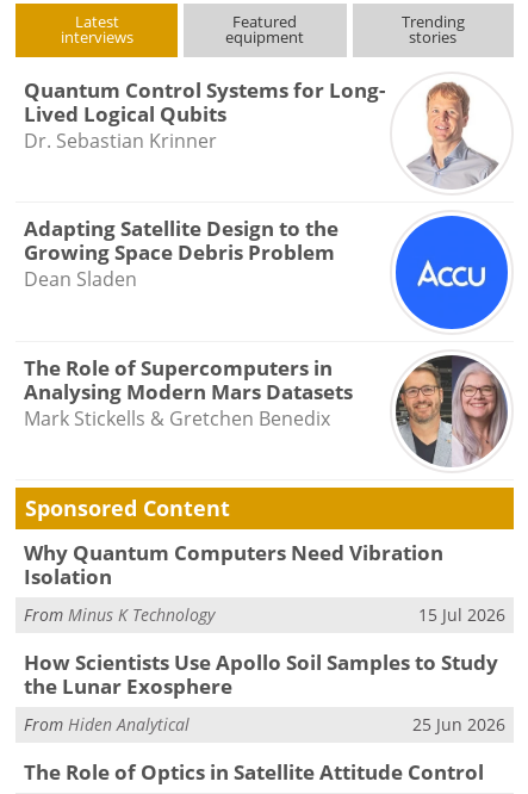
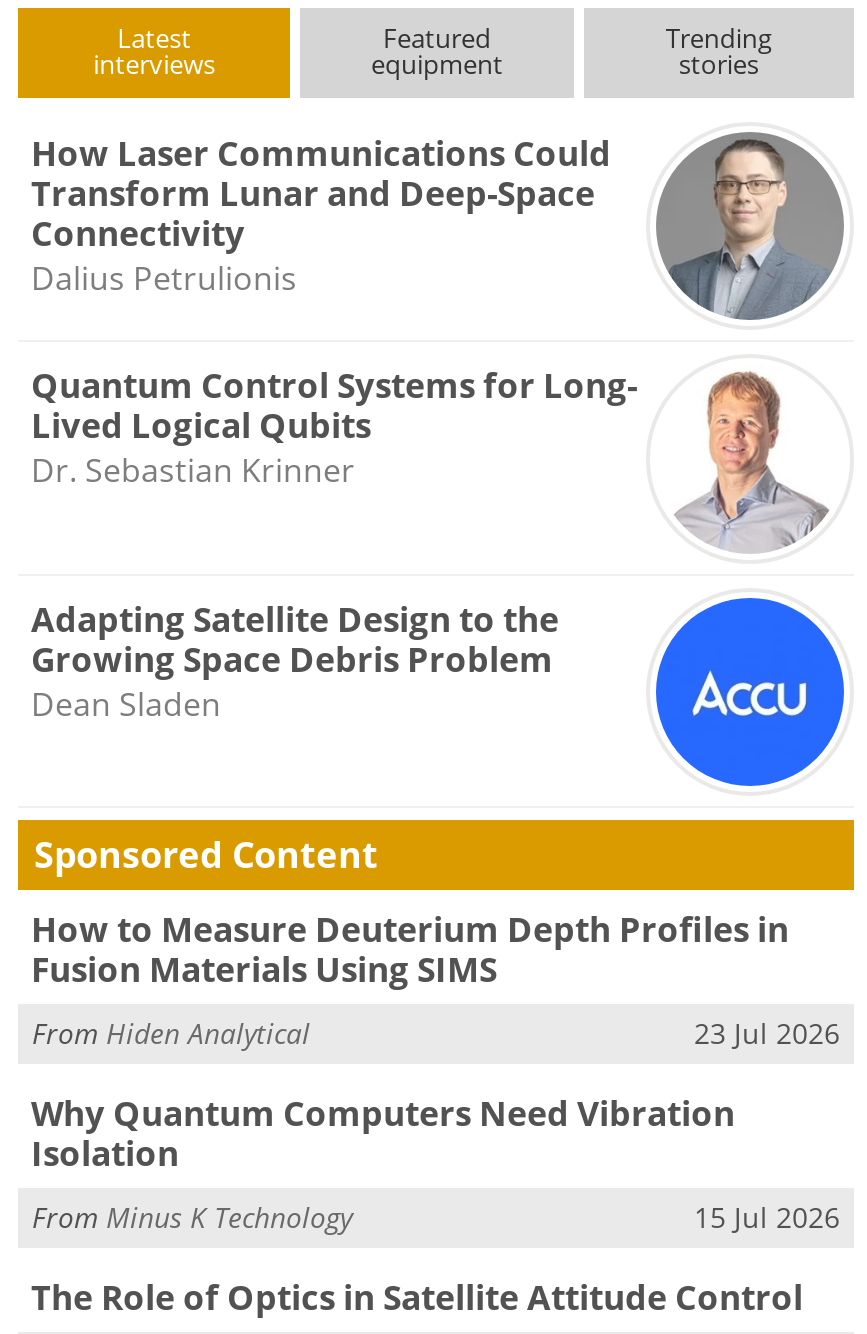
none -> [31,129,846,320] [image] | How Laser Communications Could | Transform Lunar and Deep-Space | Connectivity | Dalius Petrulionis
moved [23,75,503,292] -> [31,360,836,725]: [image] | Quantum Control Systems for Long- | Lived Logical Qubits | Dr. Sebastian Krinner | Adapting Satellite Design to the | Growing Space Debris Problem | Dean Sladen
[23,353,508,455] [image] | The Role of Supercomputers in | Analysing Modern Mars Datasets | Mark Stickells & Gretchen Benedix -> none
none -> [31,906,840,1051] How to Measure Deuterium Depth Profiles in | Fusion Materials Using SIMS | 23 Jul 2026
moved [23,539,505,625] -> [31,1090,840,1235]: Why Quantum Computers Need Vibration | Isolation | From Minus K Technology | 15 Jul 2026
[23,649,505,735] How Scientists Use Apollo Soil Samples to Study | the Lunar Exosphere | 25 Jun 2026 -> none
moved [24,712,190,735] -> [32,1013,310,1051]: From Hiden Analytical

